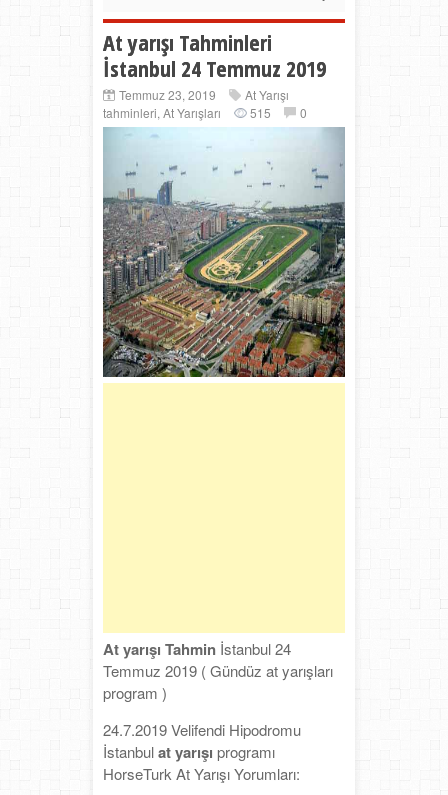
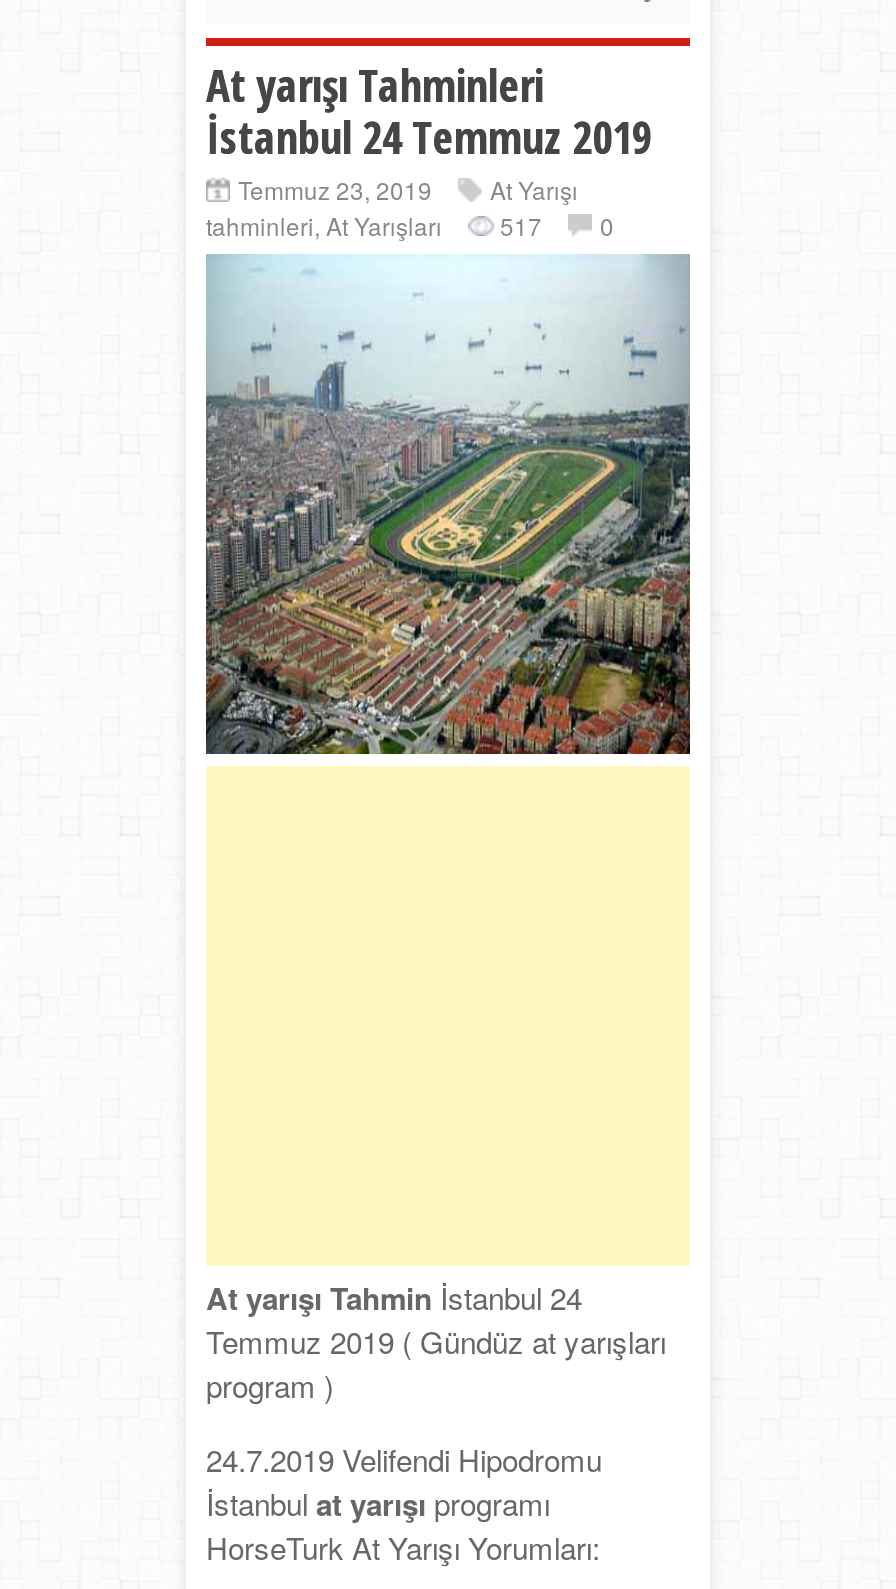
[103,104,307,121] tahminleri, At Yarışları 515 0 -> [206,208,614,242] tahminleri, At Yarışları 517 0

